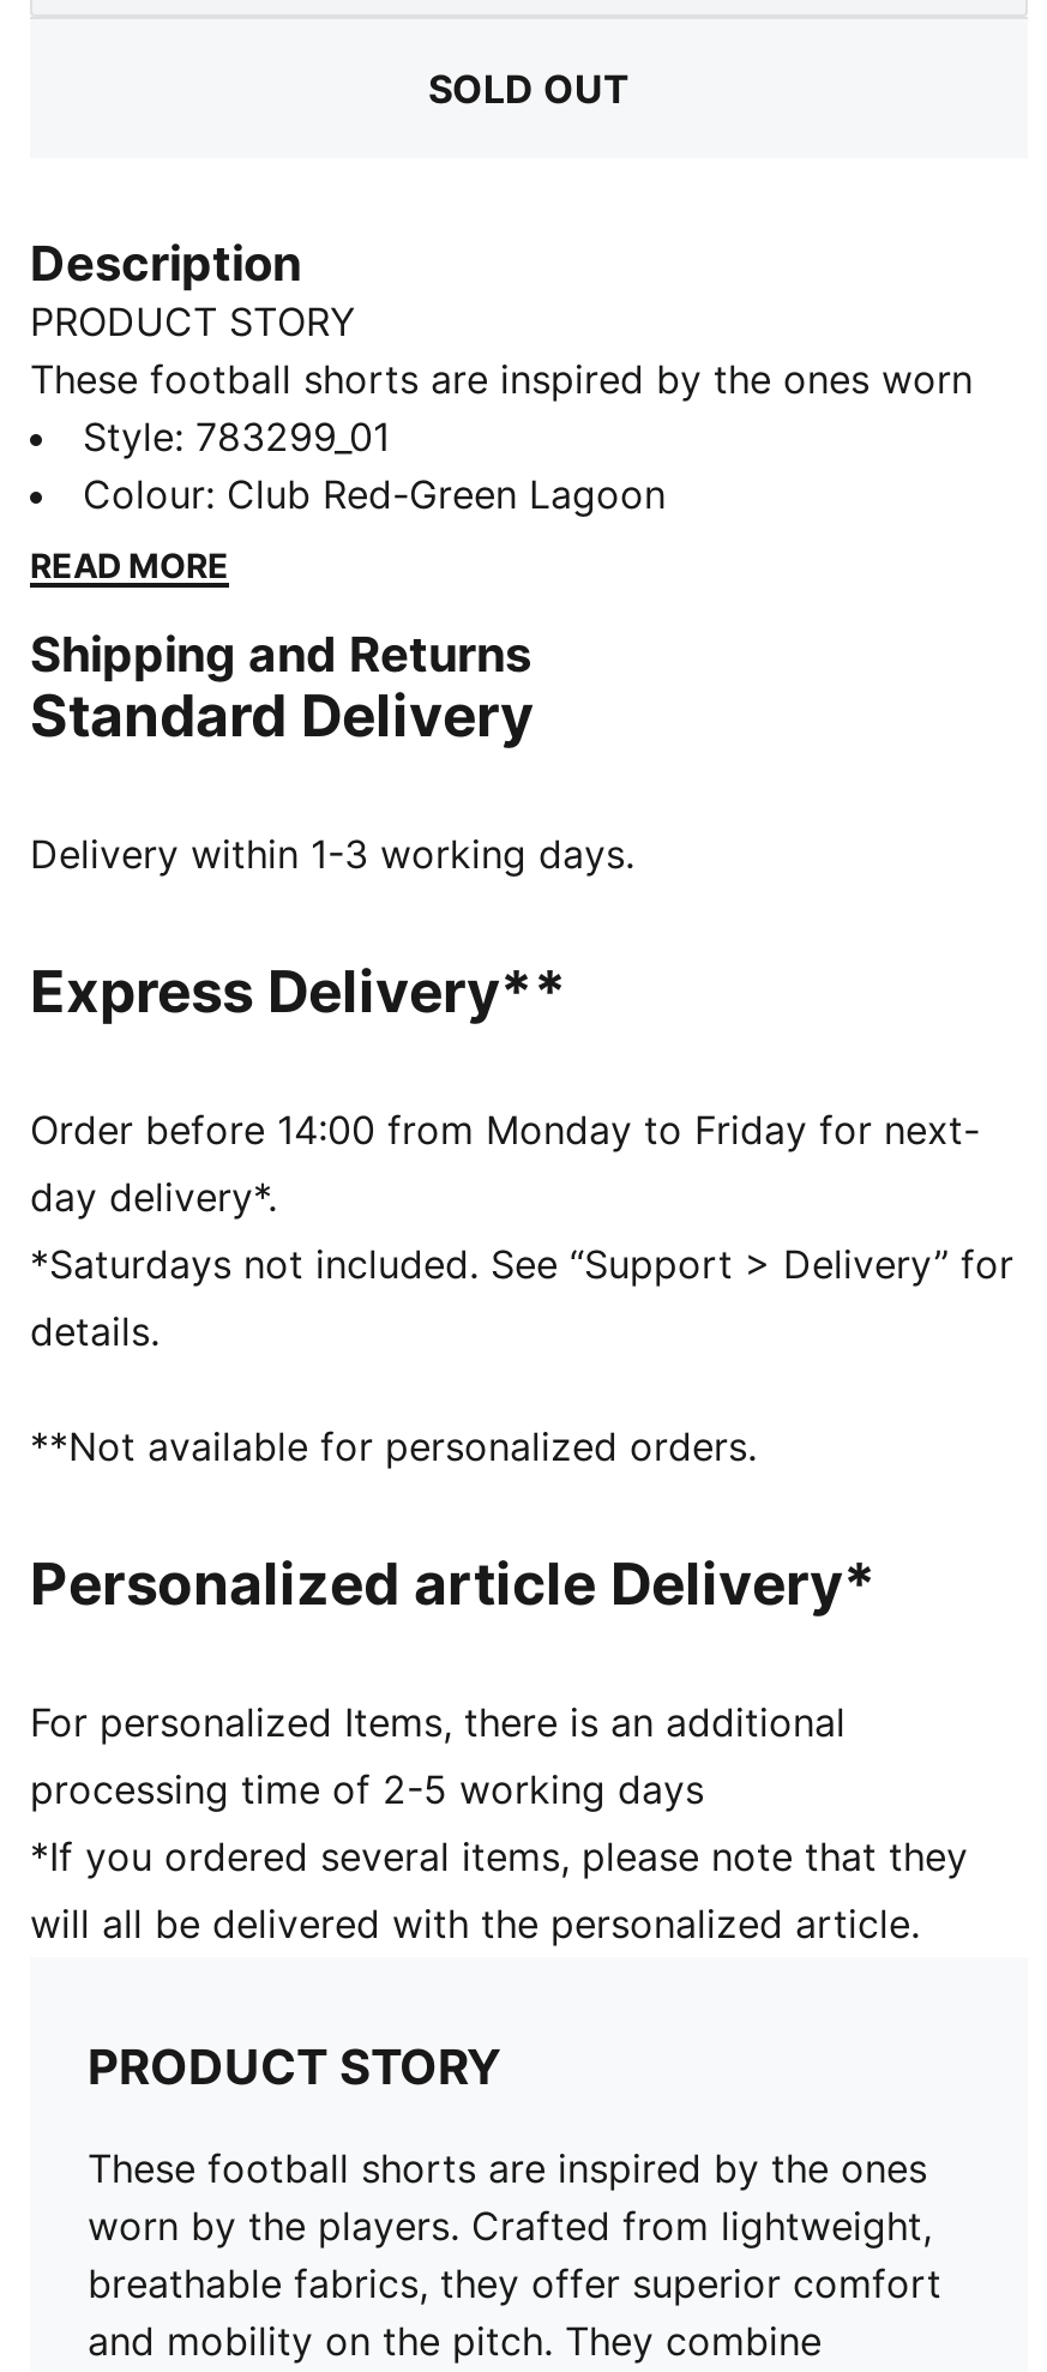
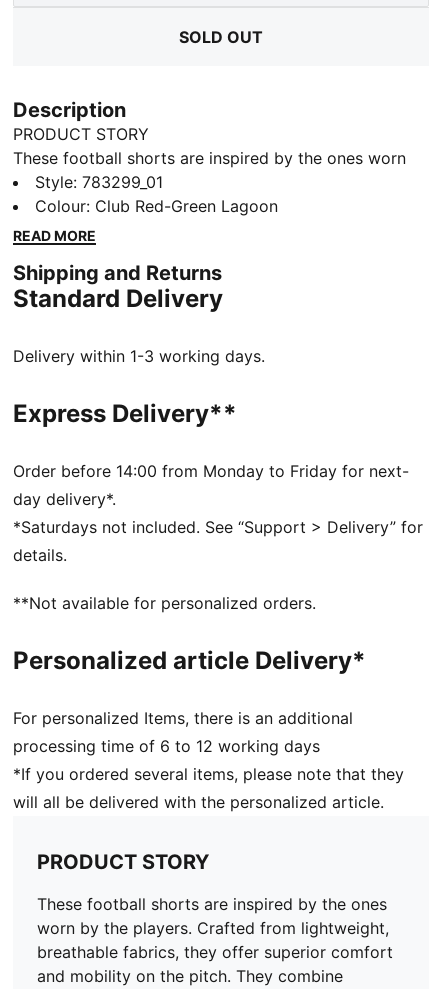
[30,1765,704,1813] processing time of 2-5 working days -> [13,736,320,756] processing time of 6 to 12 working days

